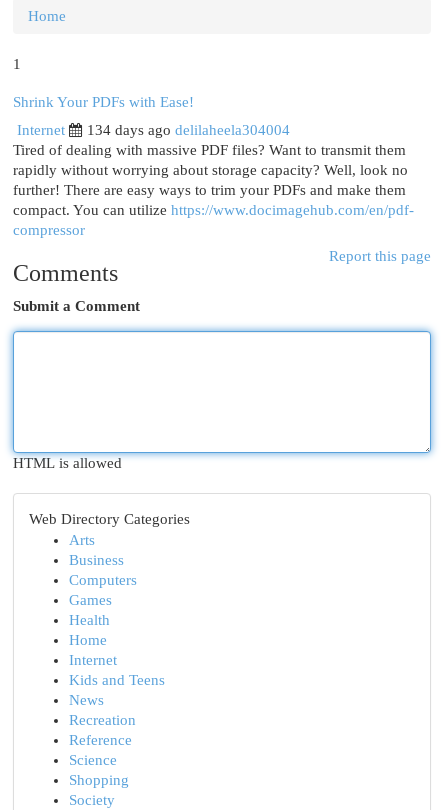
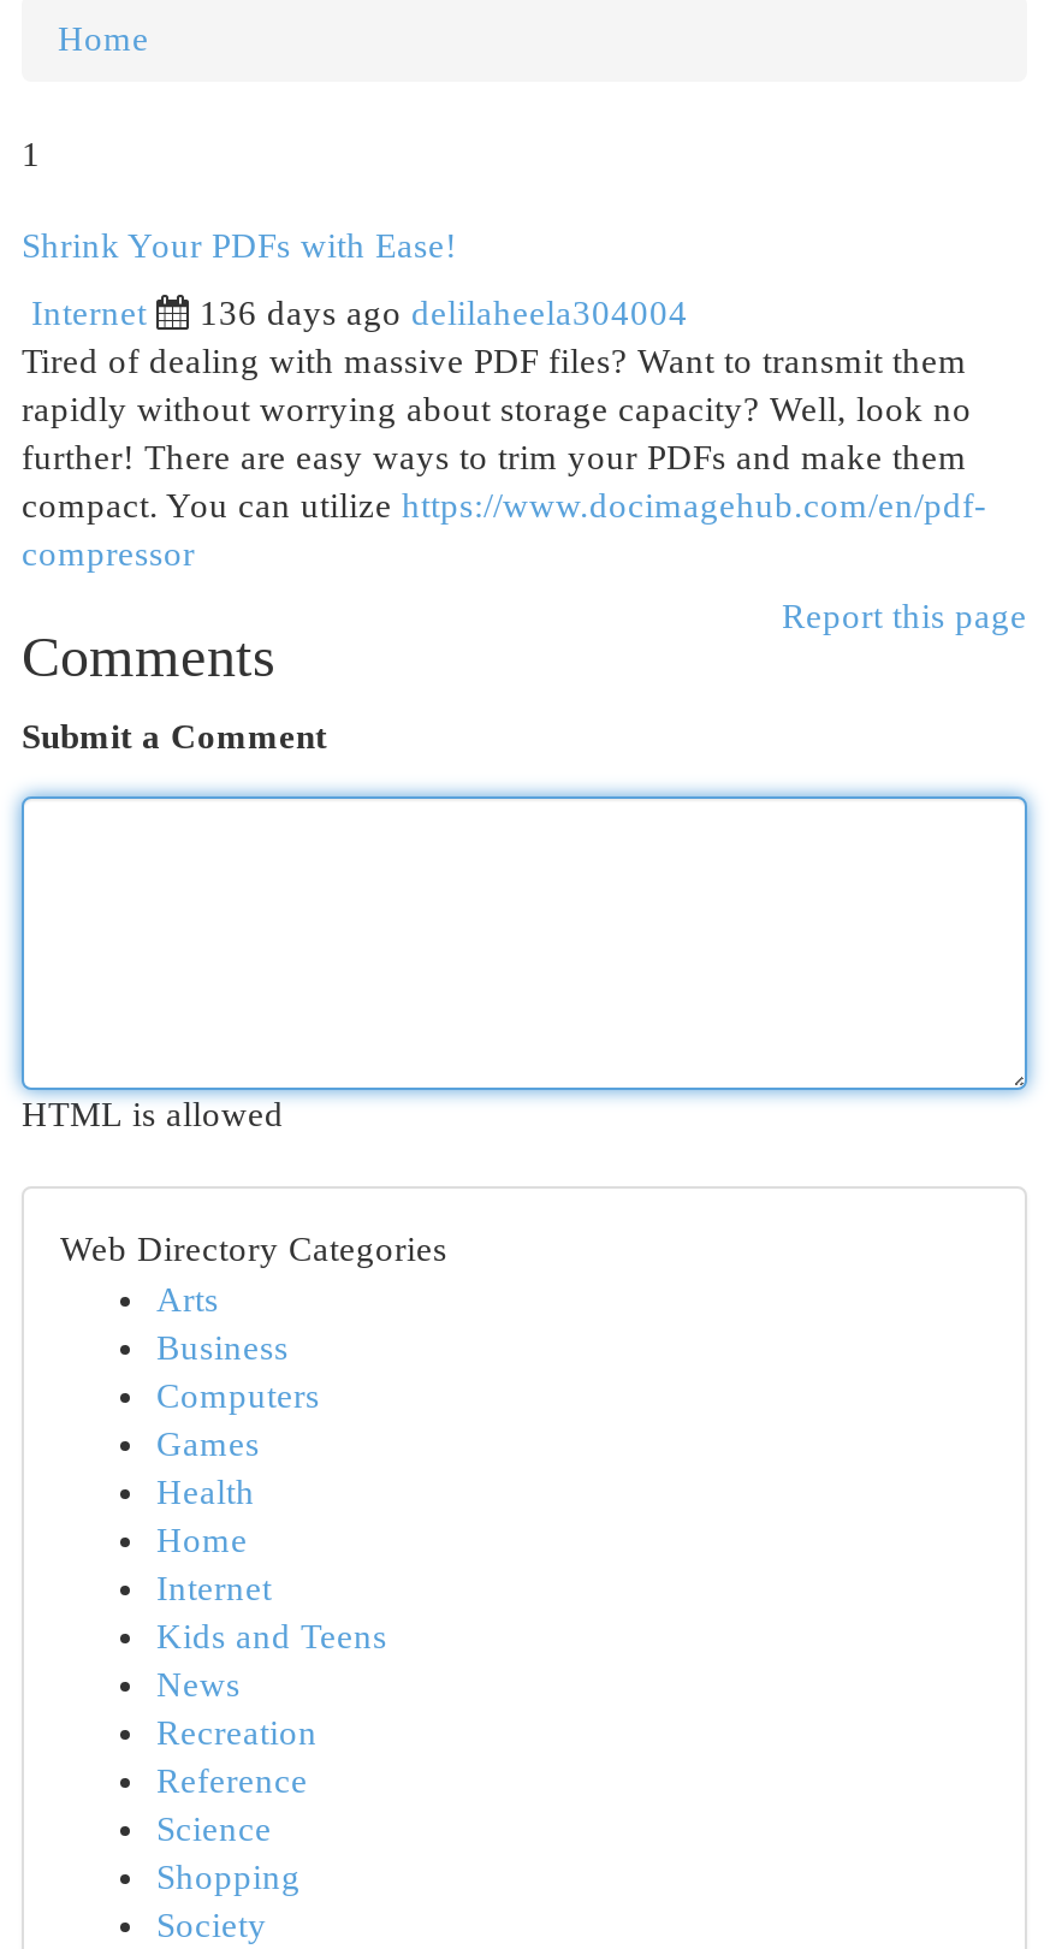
[87,122,290,138] 134 days ago delilaheela304004 -> [200,294,688,332] 136 days ago delilaheela304004

